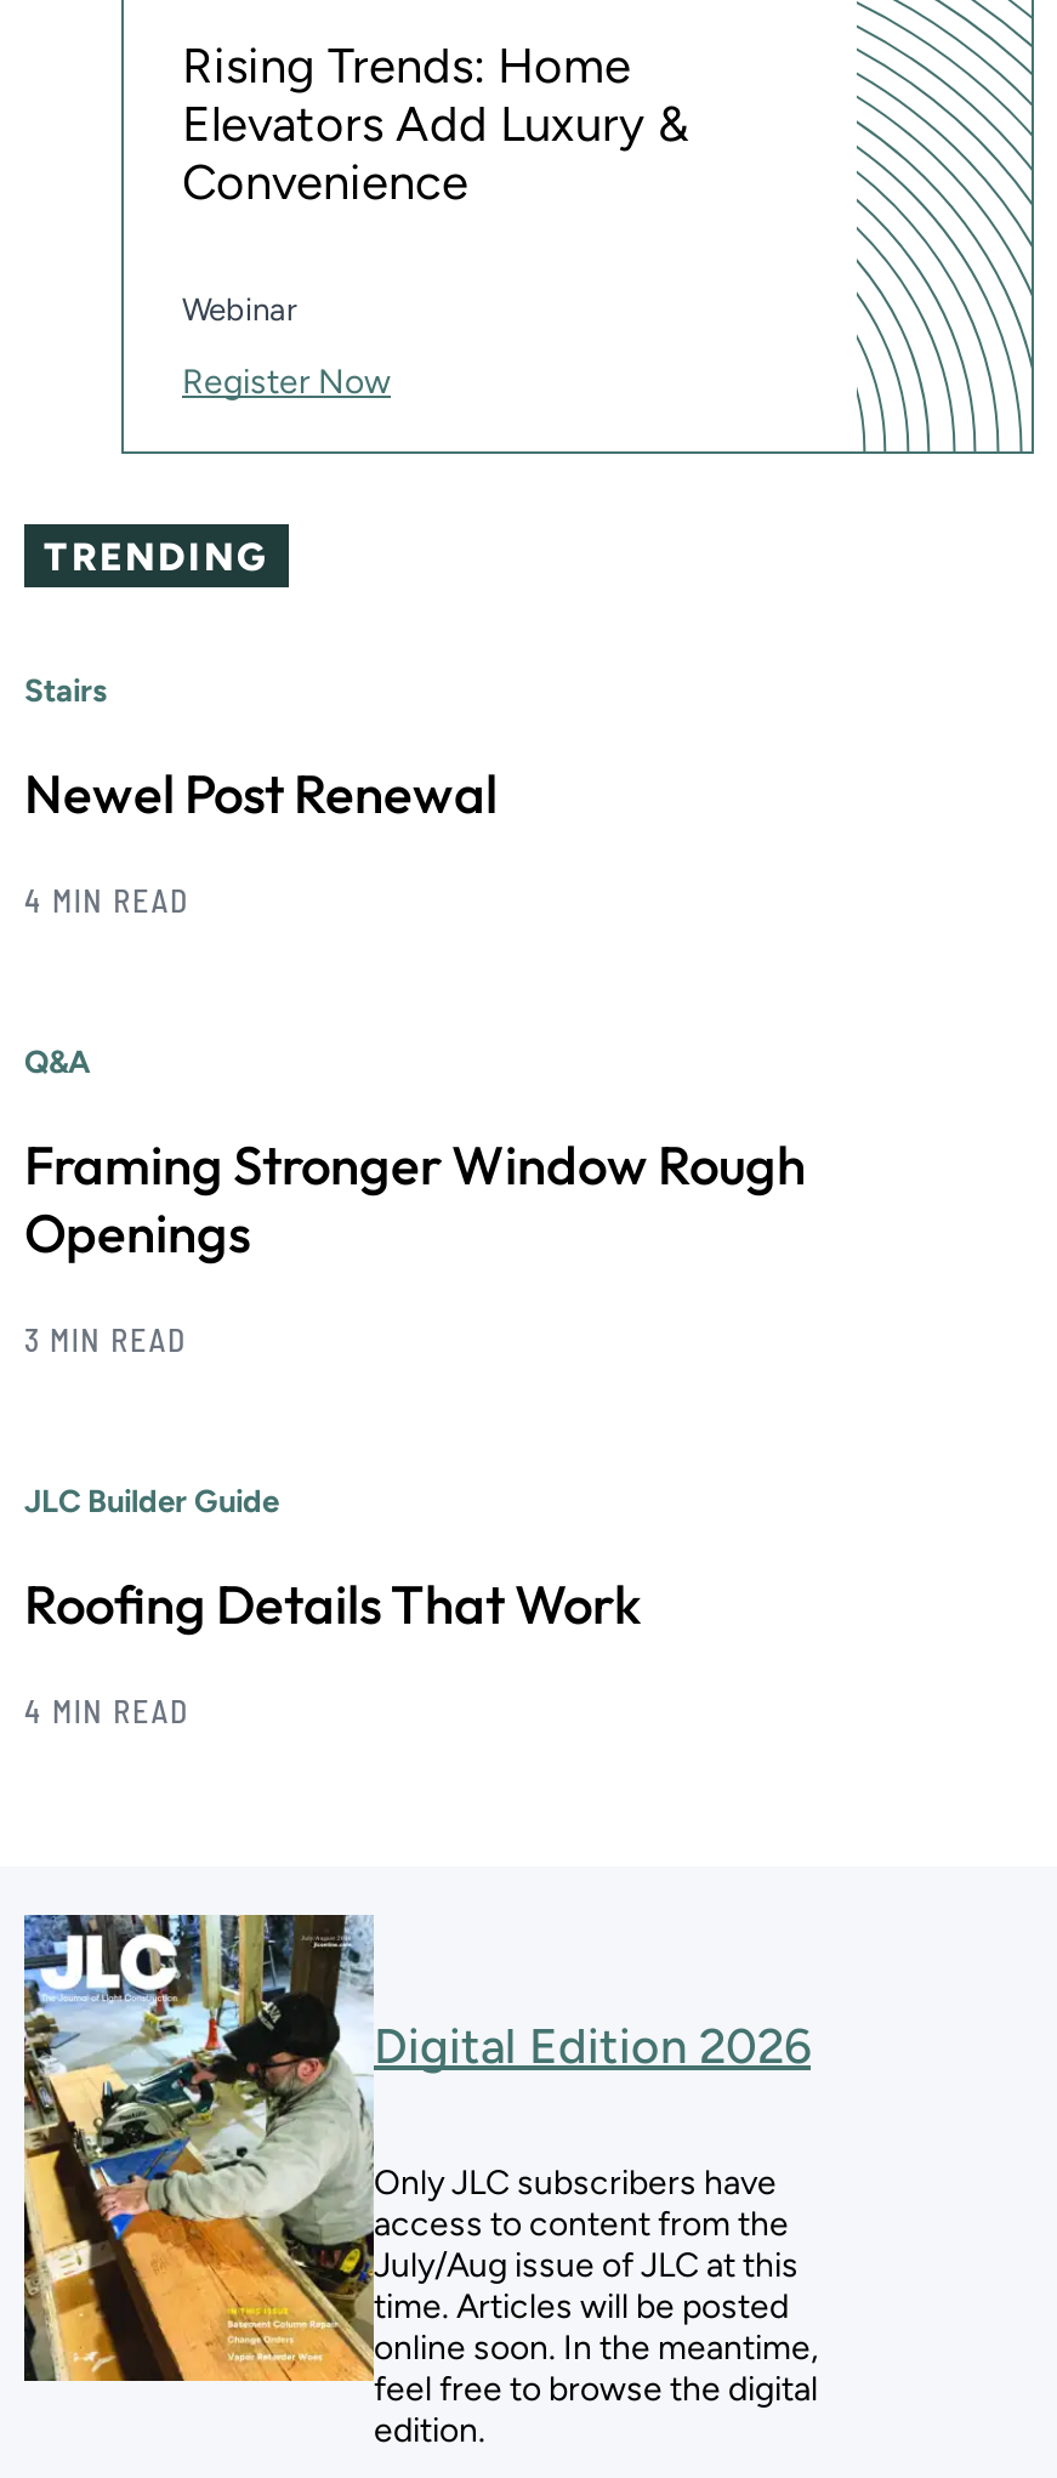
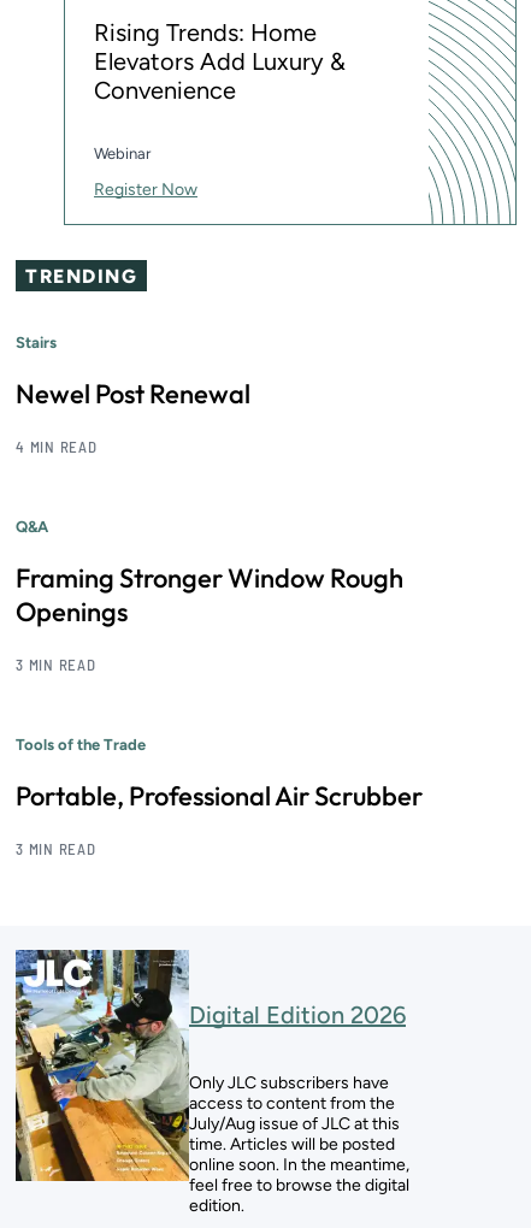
[24,1483,279,1519] JLC Builder Guide -> [16,735,146,754] Tools of the Trade
[24,1570,641,1638] Roofing Details That Work -> [16,779,423,813] Portable, Professional Air Scrubber
[24,1691,189,1730] 4 MIN READ -> [16,839,96,858] 3 MIN READ

